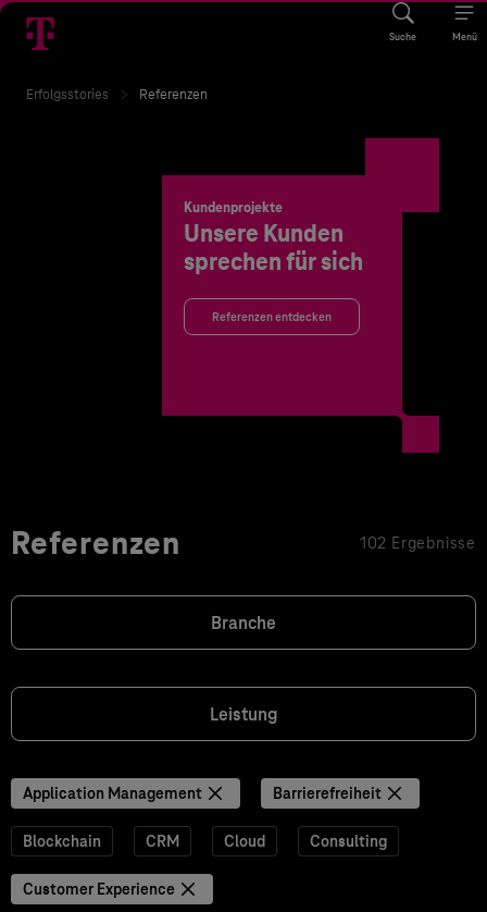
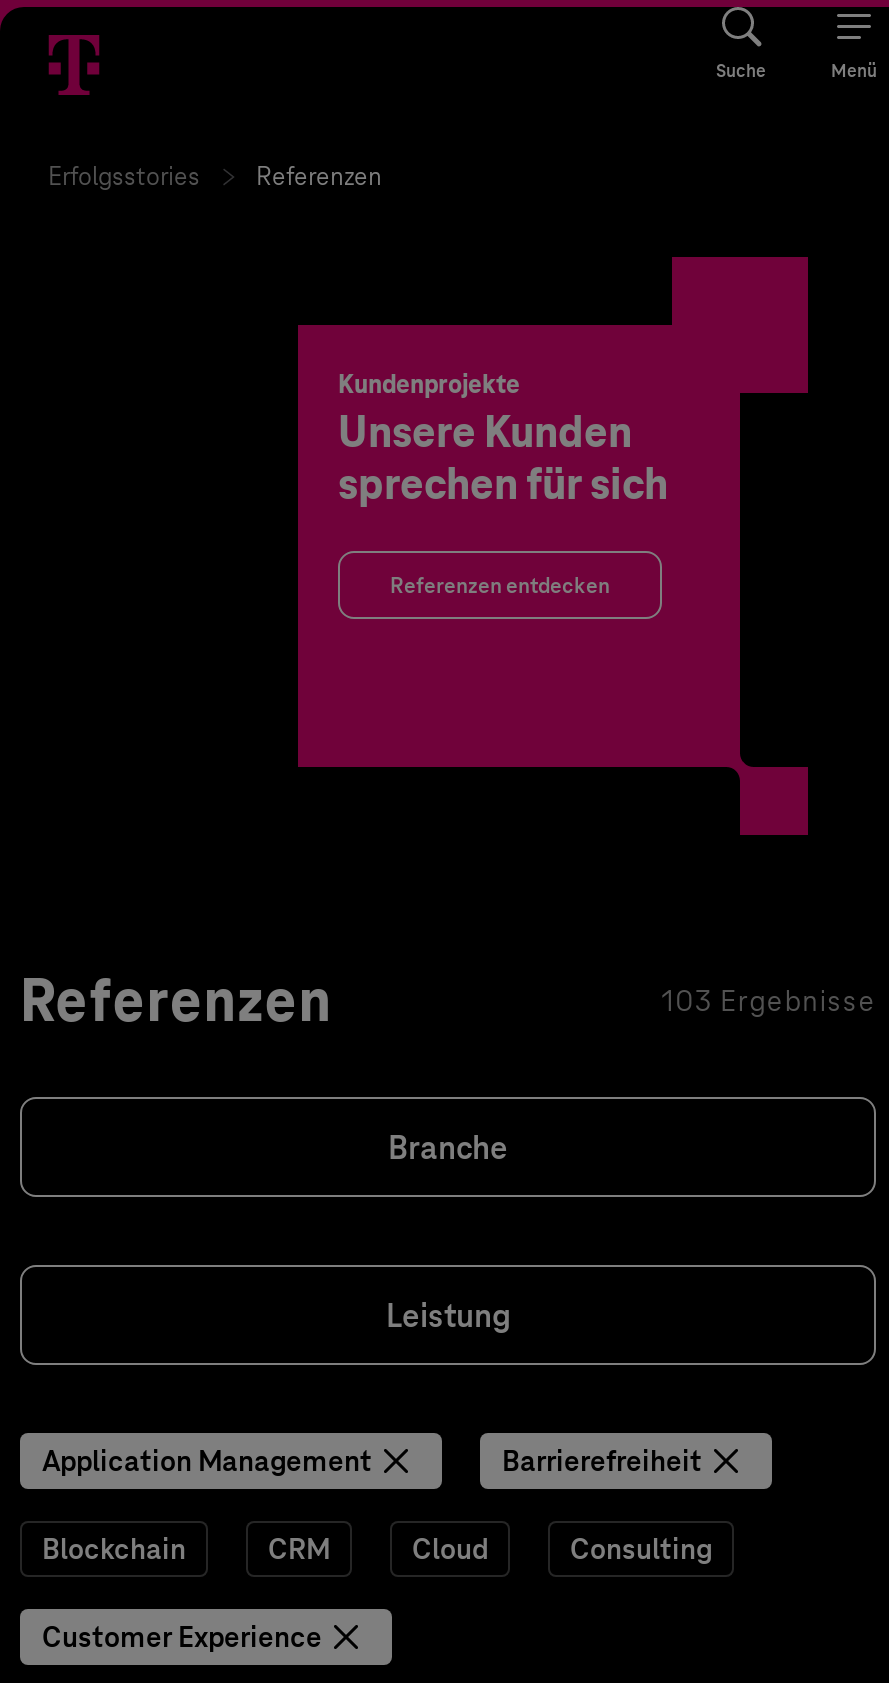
[360,533,476,553] 102 Ergebnisse -> [662,983,876,1019] 103 Ergebnisse

